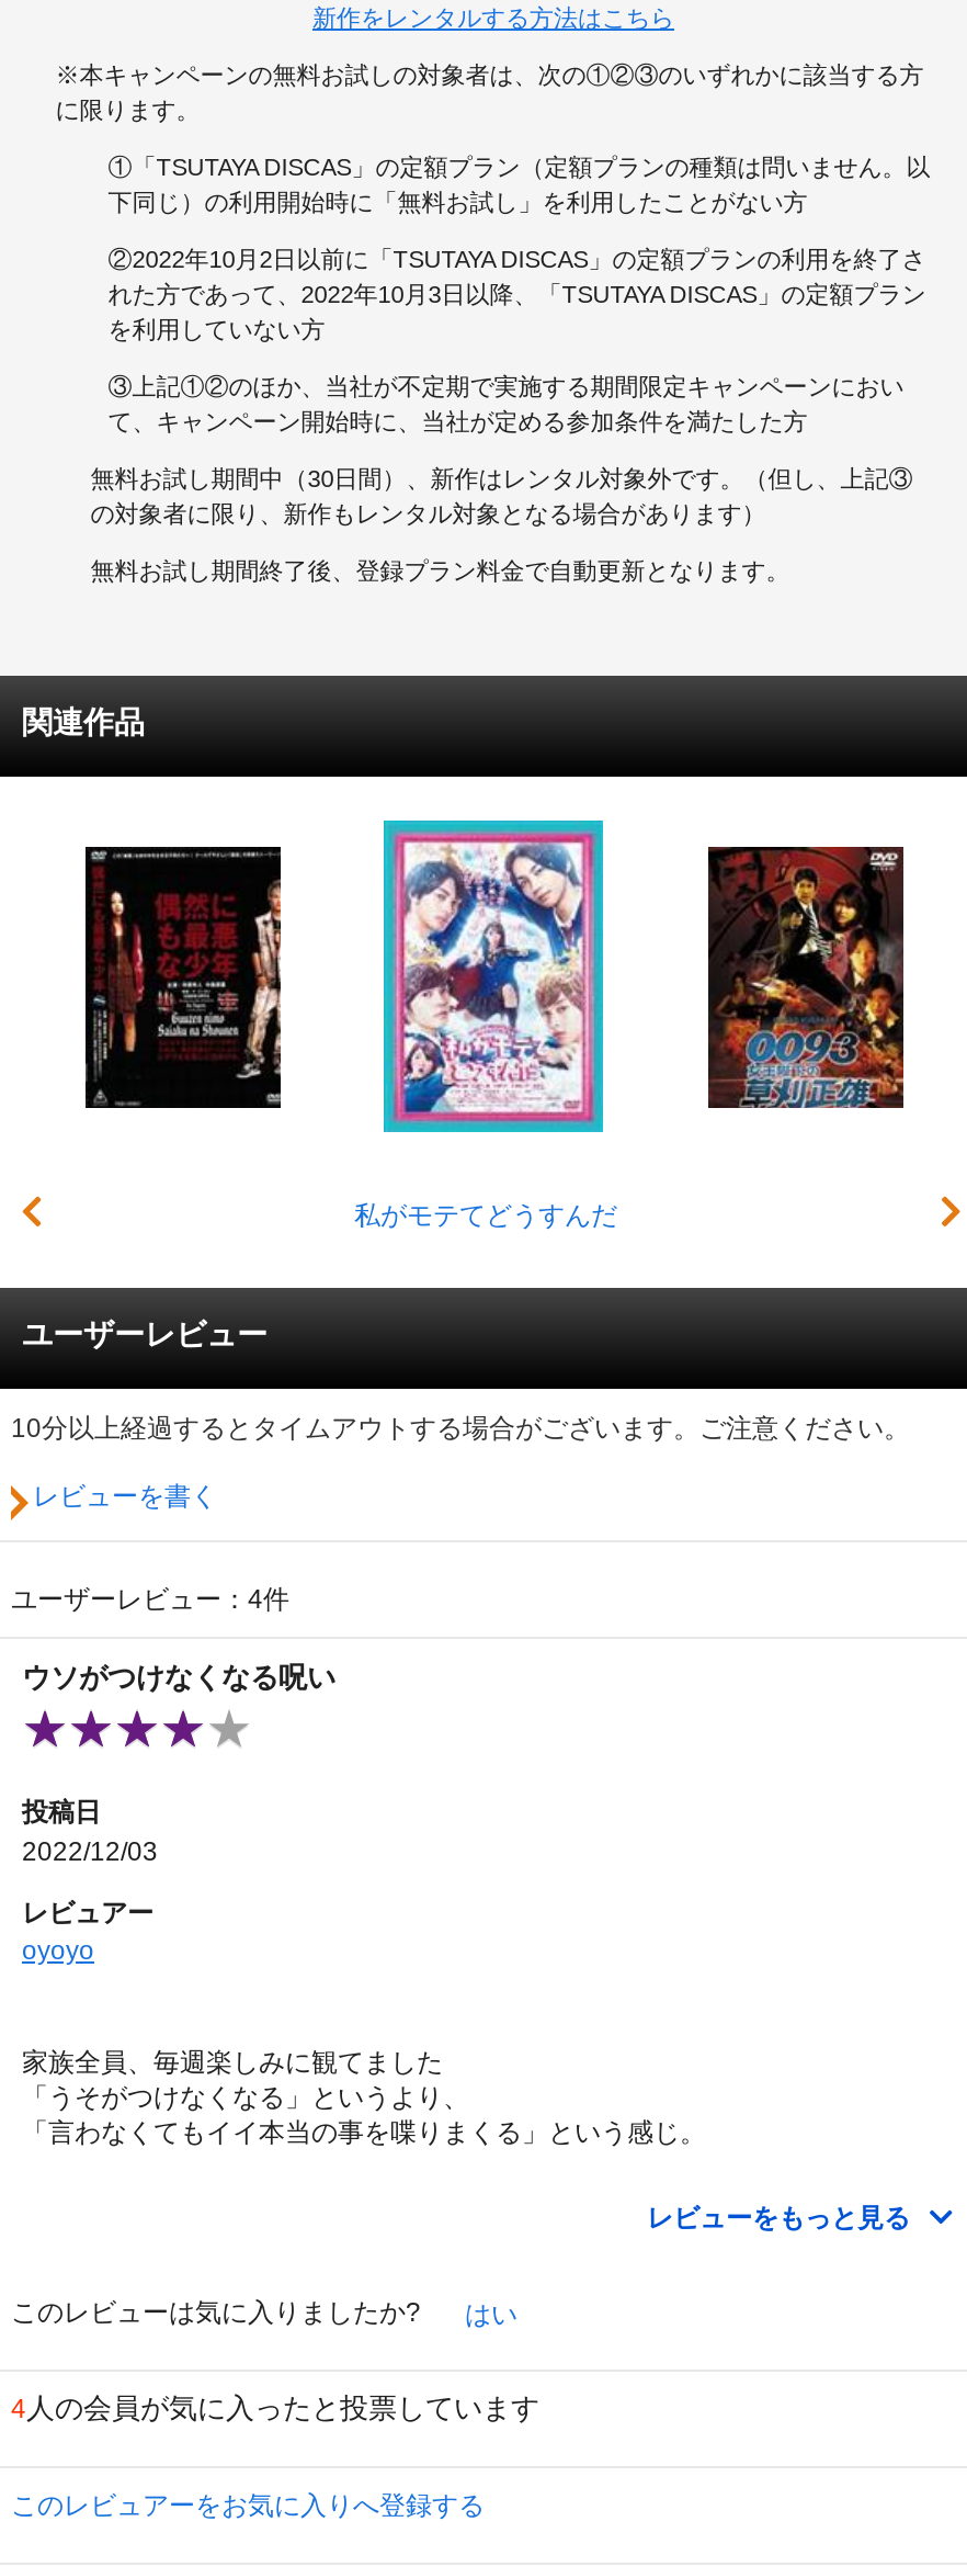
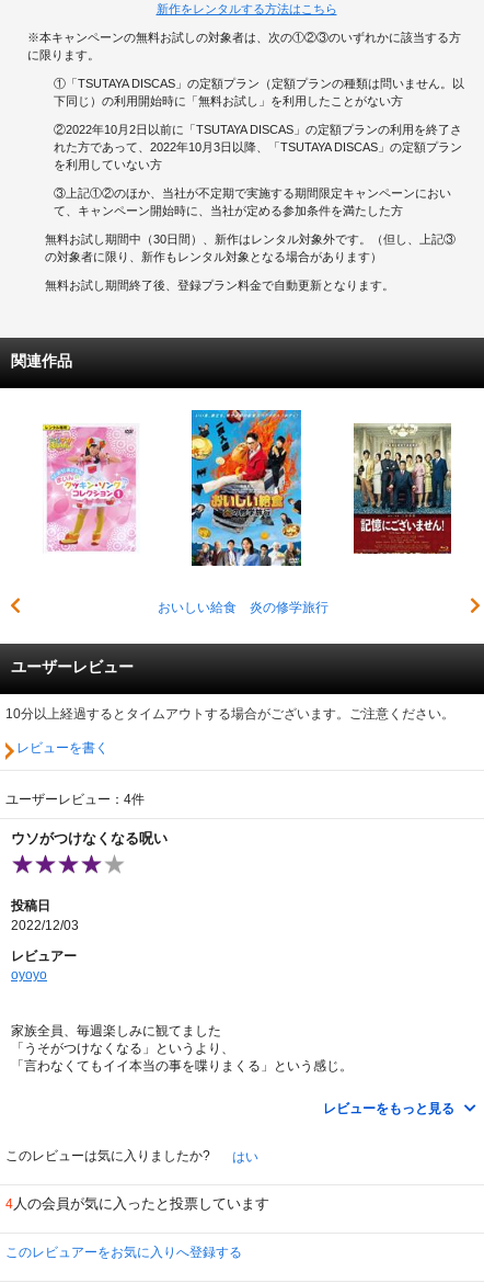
[354,818,617,1231] [image] | 私がモテてどうすんだ -> [157,409,328,615] [image] | おいしい給食 炎の修学旅行
[83,845,283,1110] [image] -> [42,423,140,554] [image]
[706,845,906,1110] [image] -> [353,423,452,555] [image]

